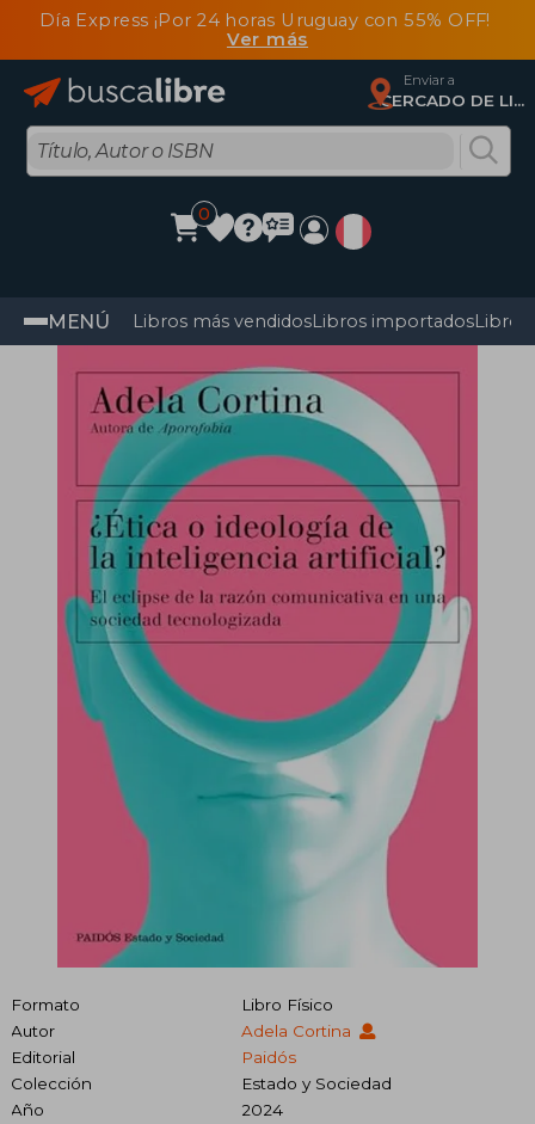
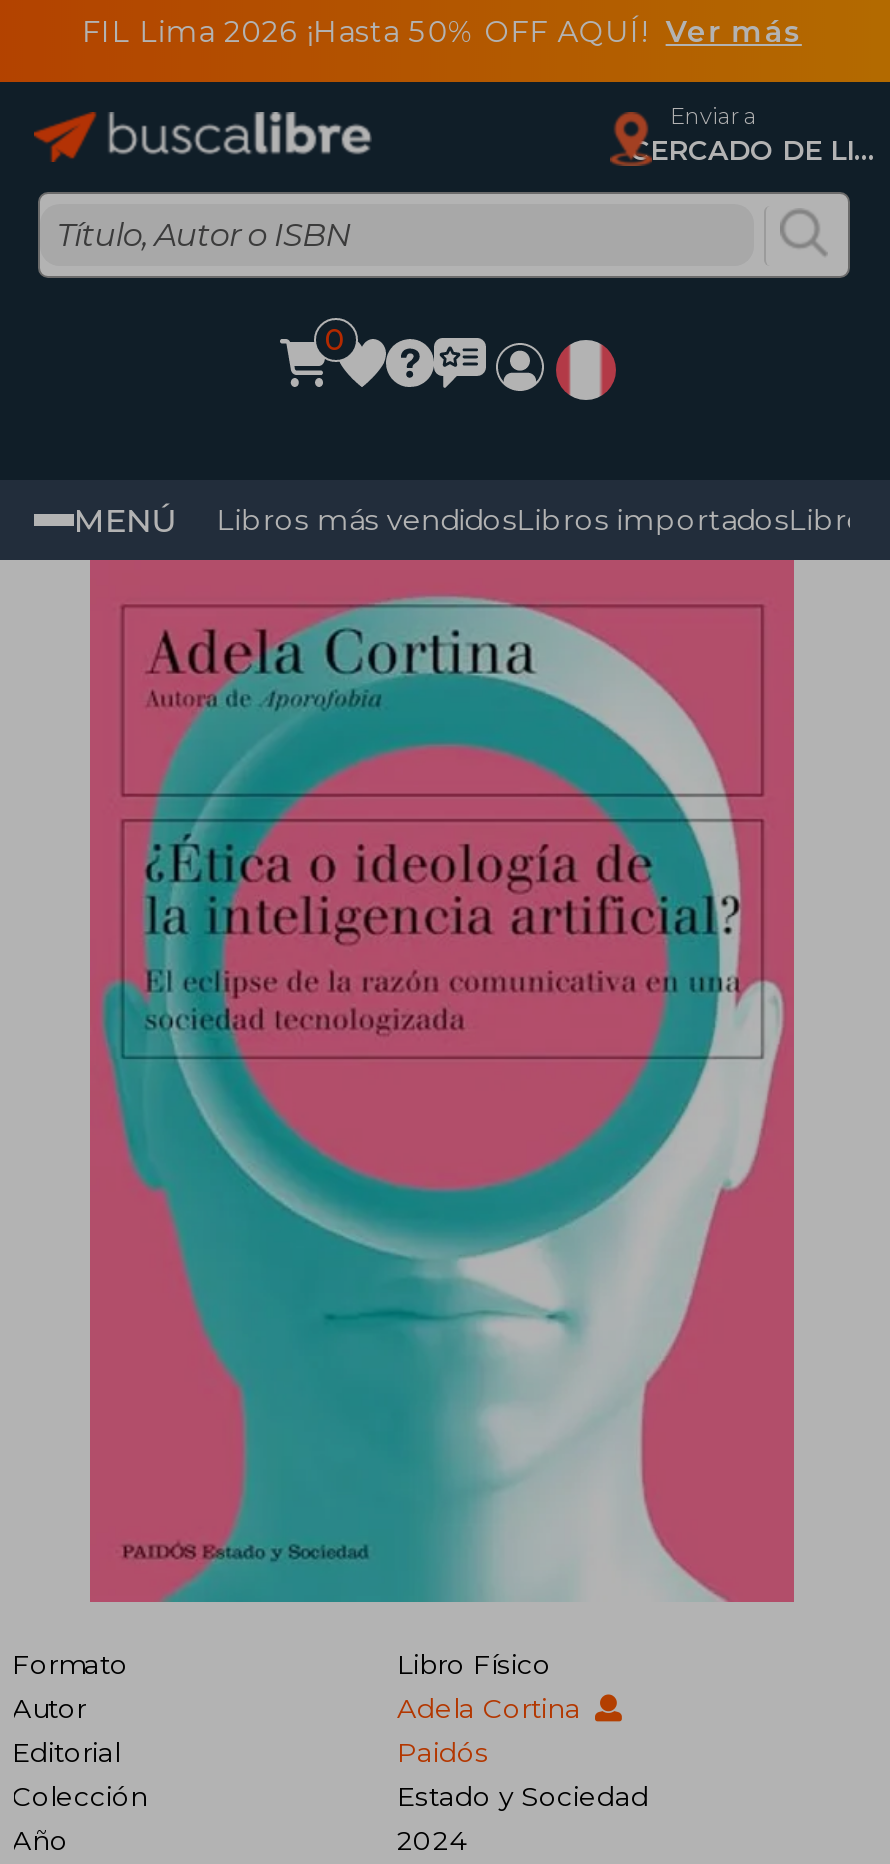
[39,10,496,50] Día Express ¡Por 24 horas Uruguay con 55% OFF! | Ver más -> [82,14,802,50] FIL Lima 2026 ¡Hasta 50% OFF AQUÍ! Ver más

